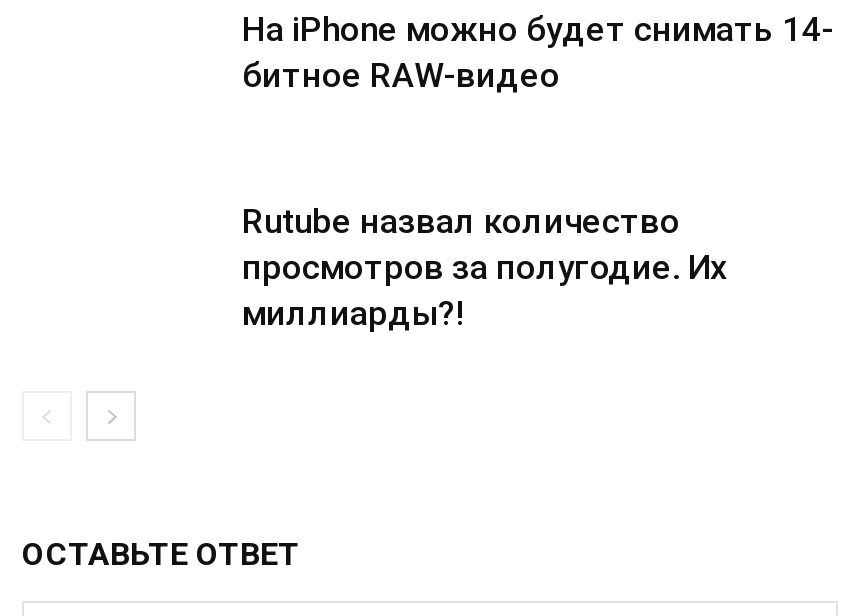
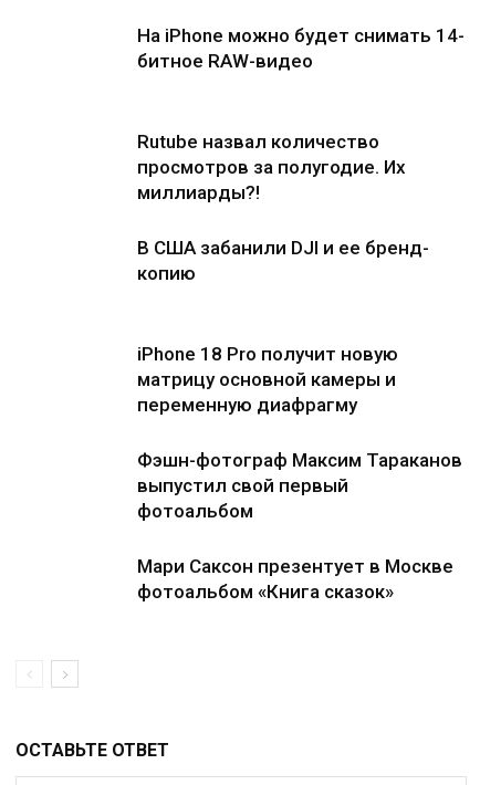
none -> [137,237,429,284] В США забанили DJI и ее бренд- | копию
none -> [137,343,462,603] iPhone 18 Pro получит новую | матрицу основной камеры и | переменную диафрагму | Фэшн-фотограф Максим Тараканов | выпустил свой первый | фотоальбом | Мари Саксон презентует в Москве | фотоальбом «Книга сказок»

